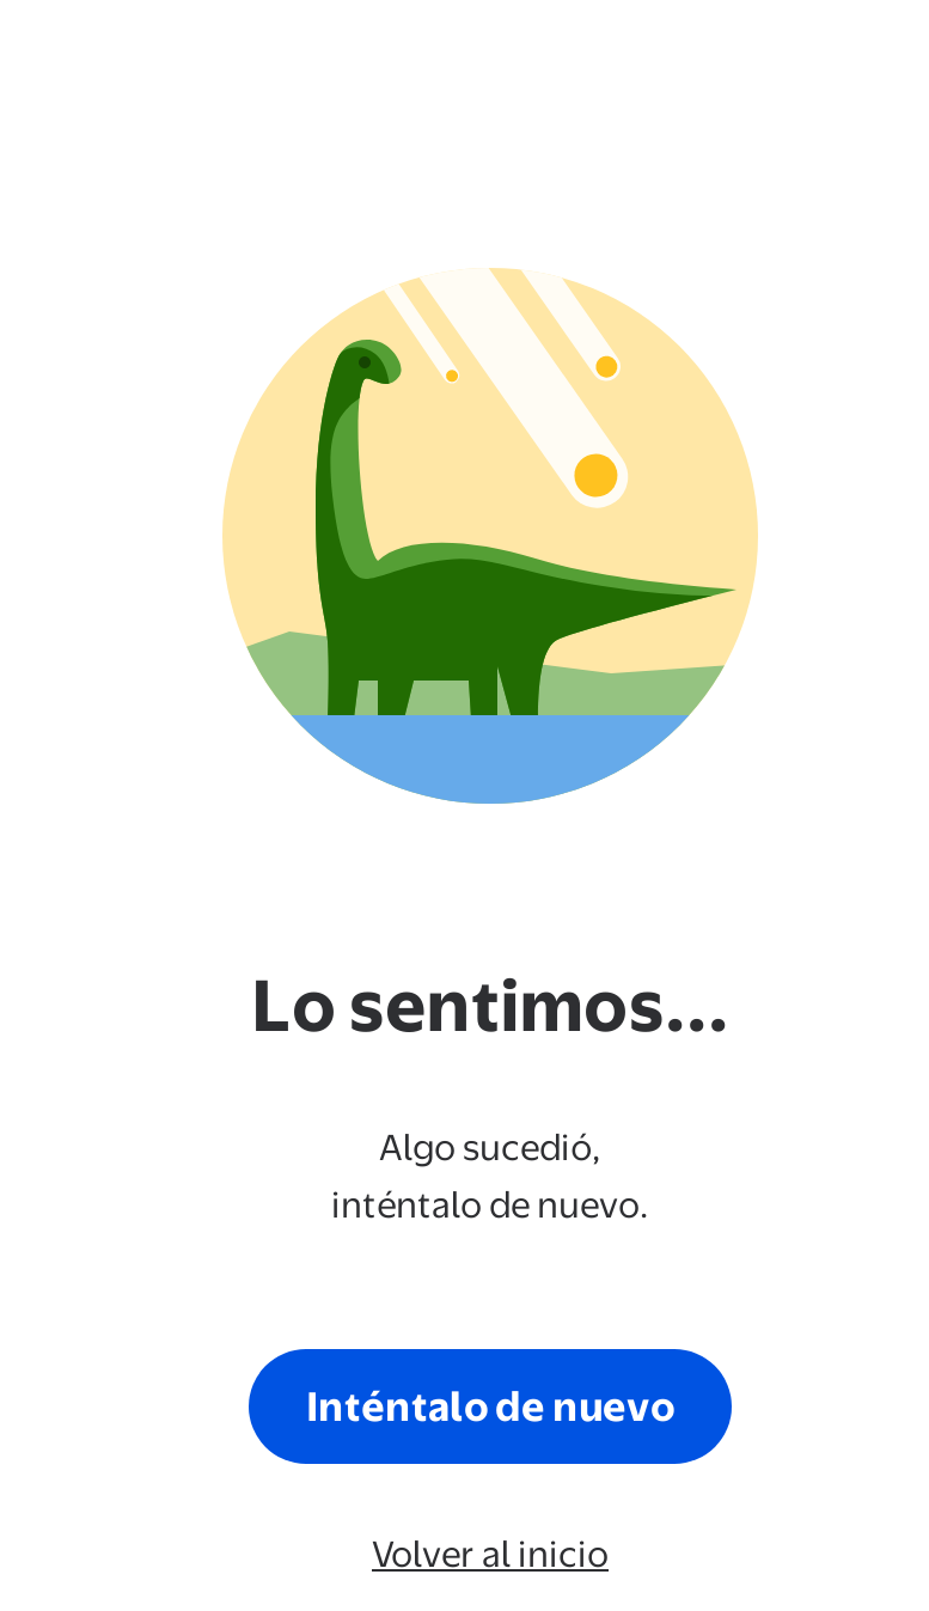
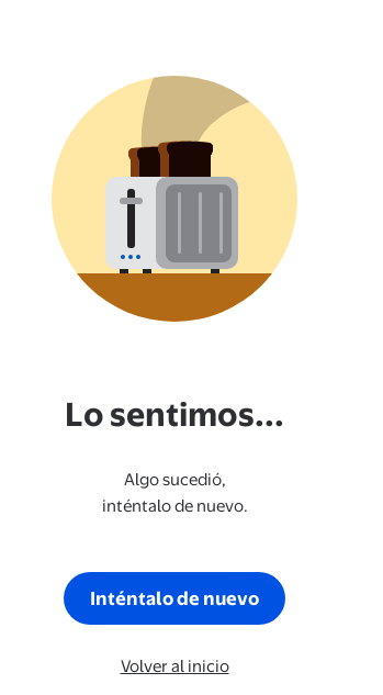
[246,270,734,806] [image] -> [64,76,283,323] [image]

